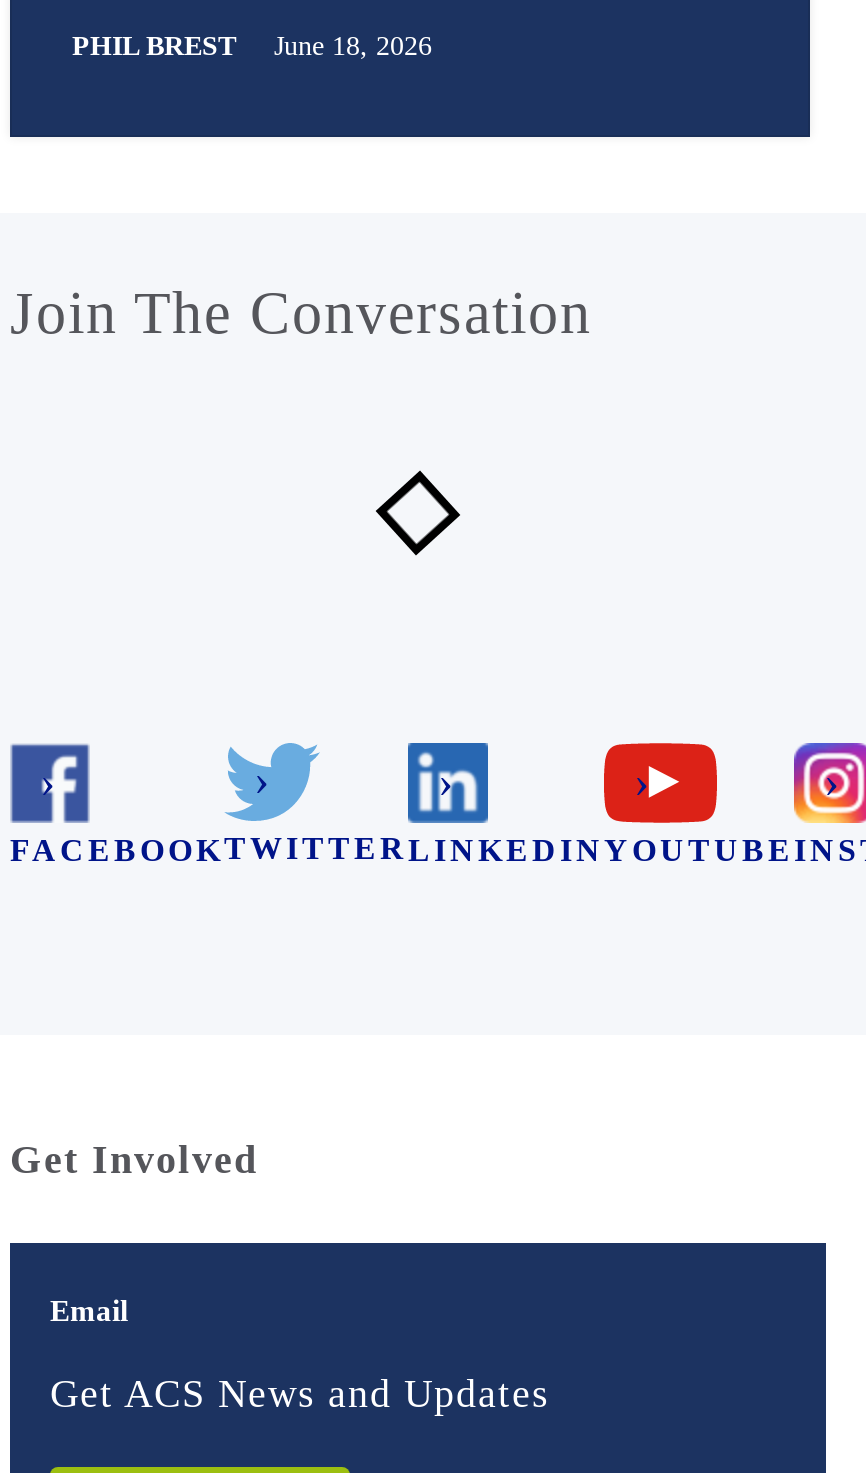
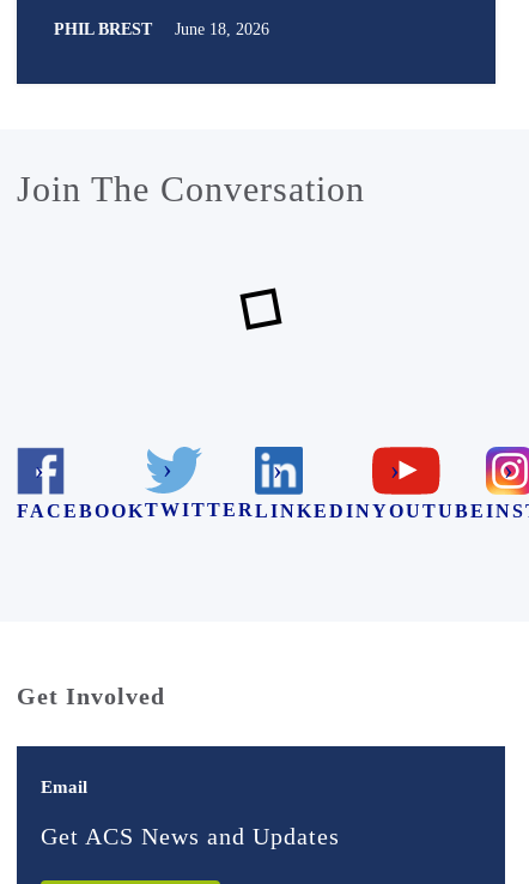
[374,469,462,557] [image] -> [237,285,285,333] [image]

